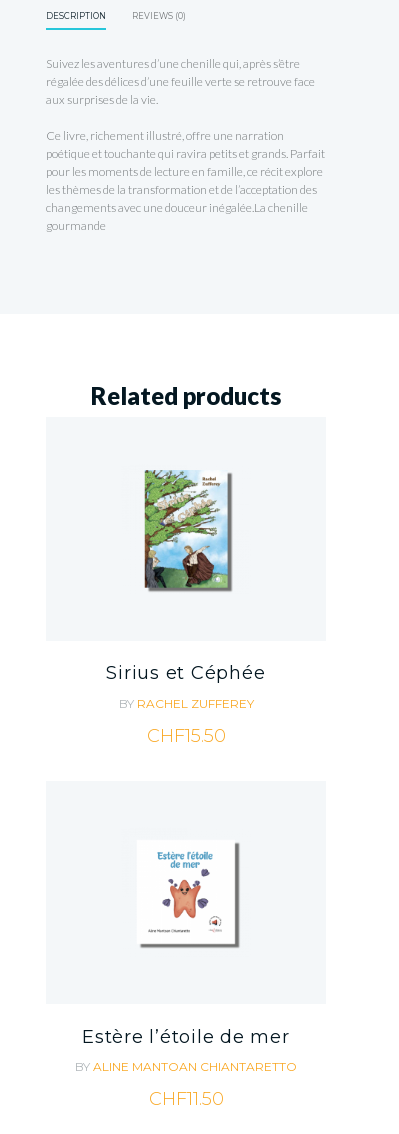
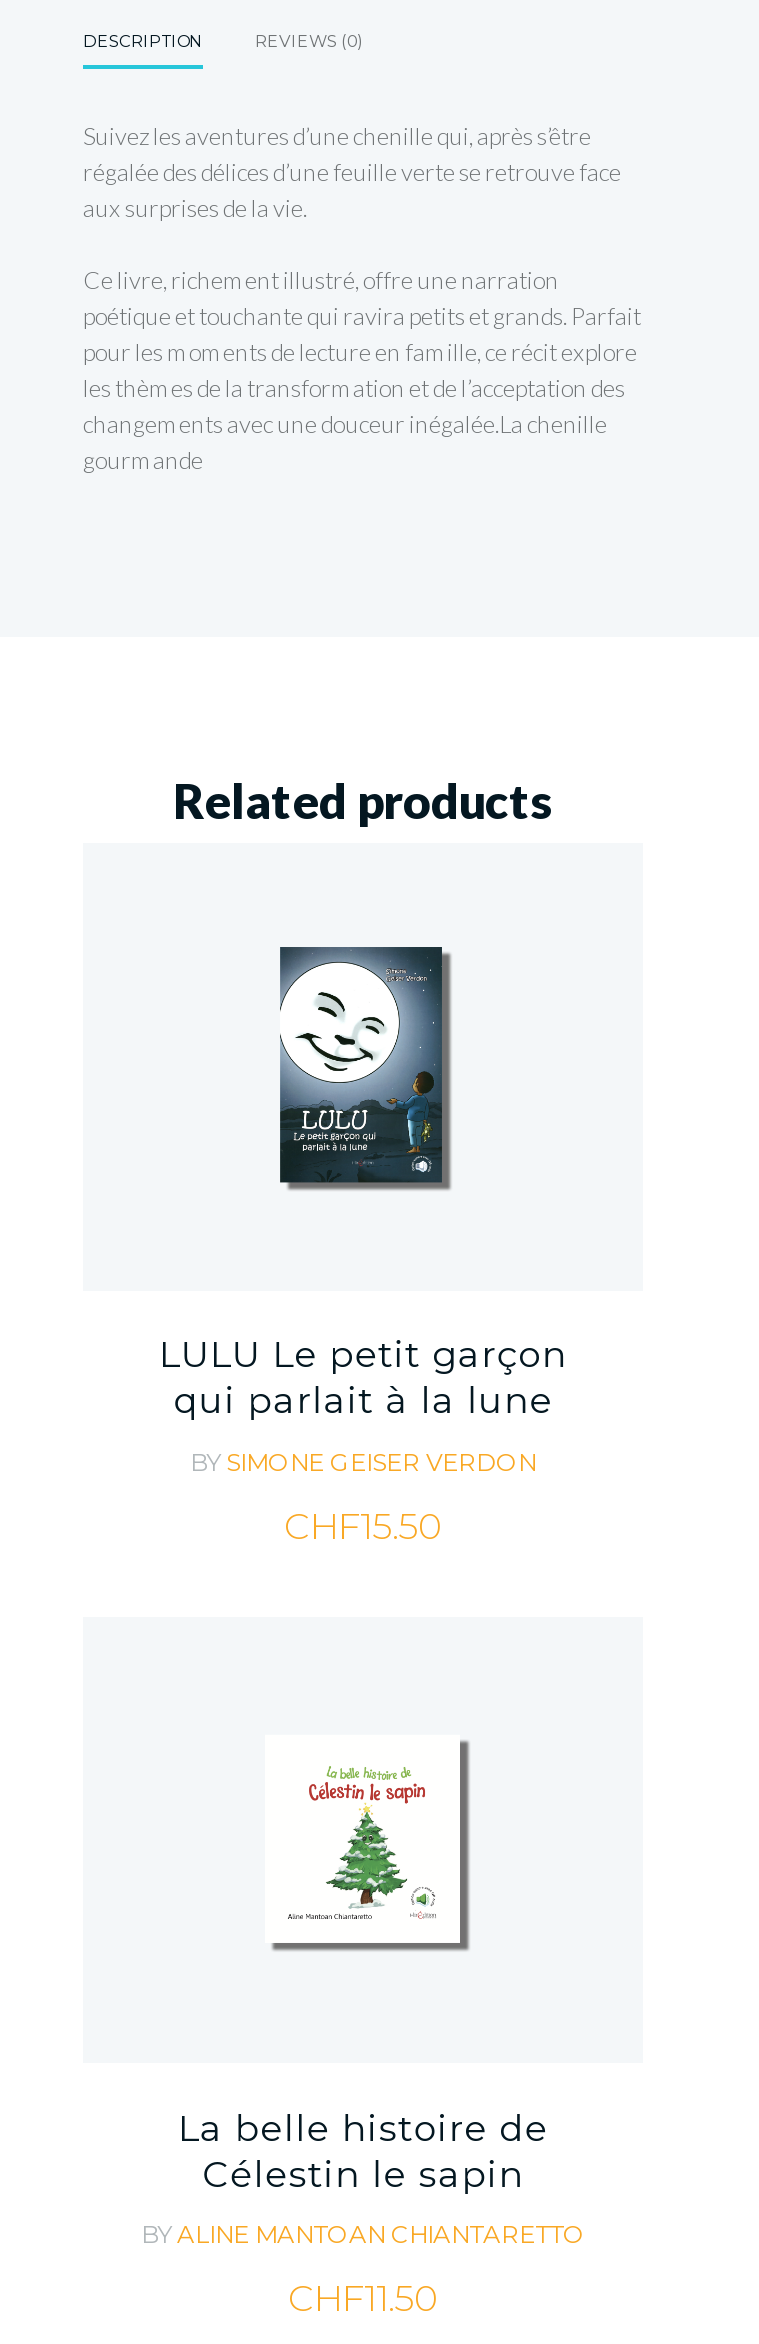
[144,469,233,591] [image] -> [279,945,455,1189] [image]
[106,662,265,684] Sirius et Céphée -> [159,1334,567,1424] LULU Le petit garçon | qui parlait à la lune
[118,696,253,711] BY RACHEL ZUFFEREY -> [190,1446,536,1476] BY SIMONE GEISER VERDON
[156,851,218,925] [image] -> [307,1767,429,1909] [image]
[82,1026,290,1048] Estère l’étoile de mer -> [178,2106,548,2196] La belle histoire de | Célestin le sapin

